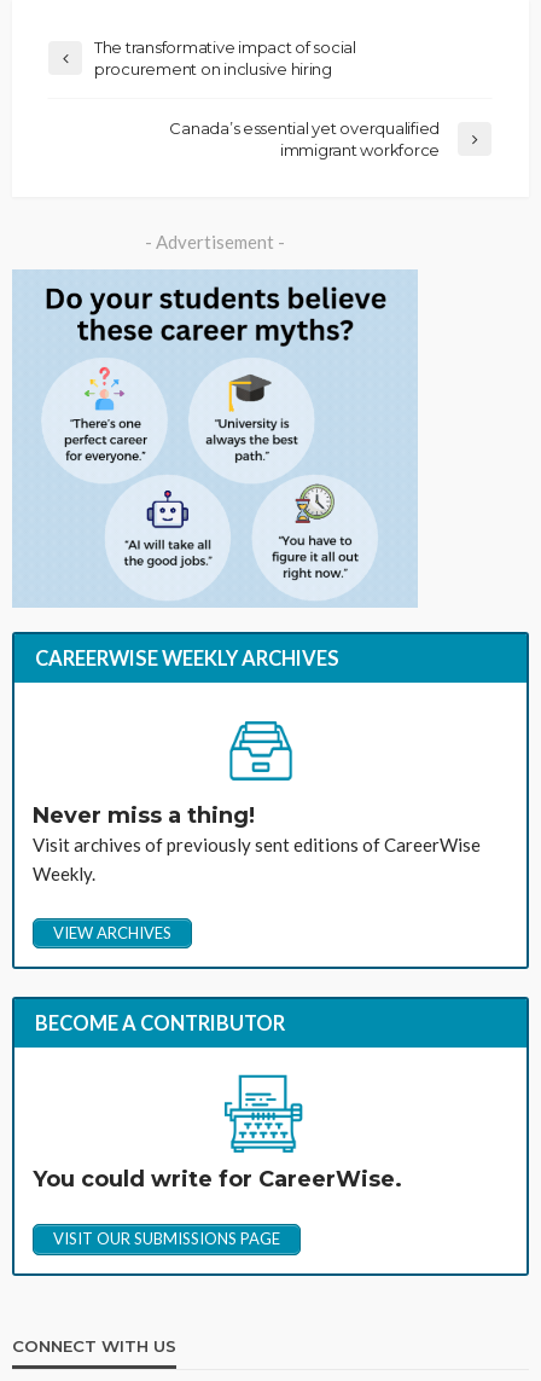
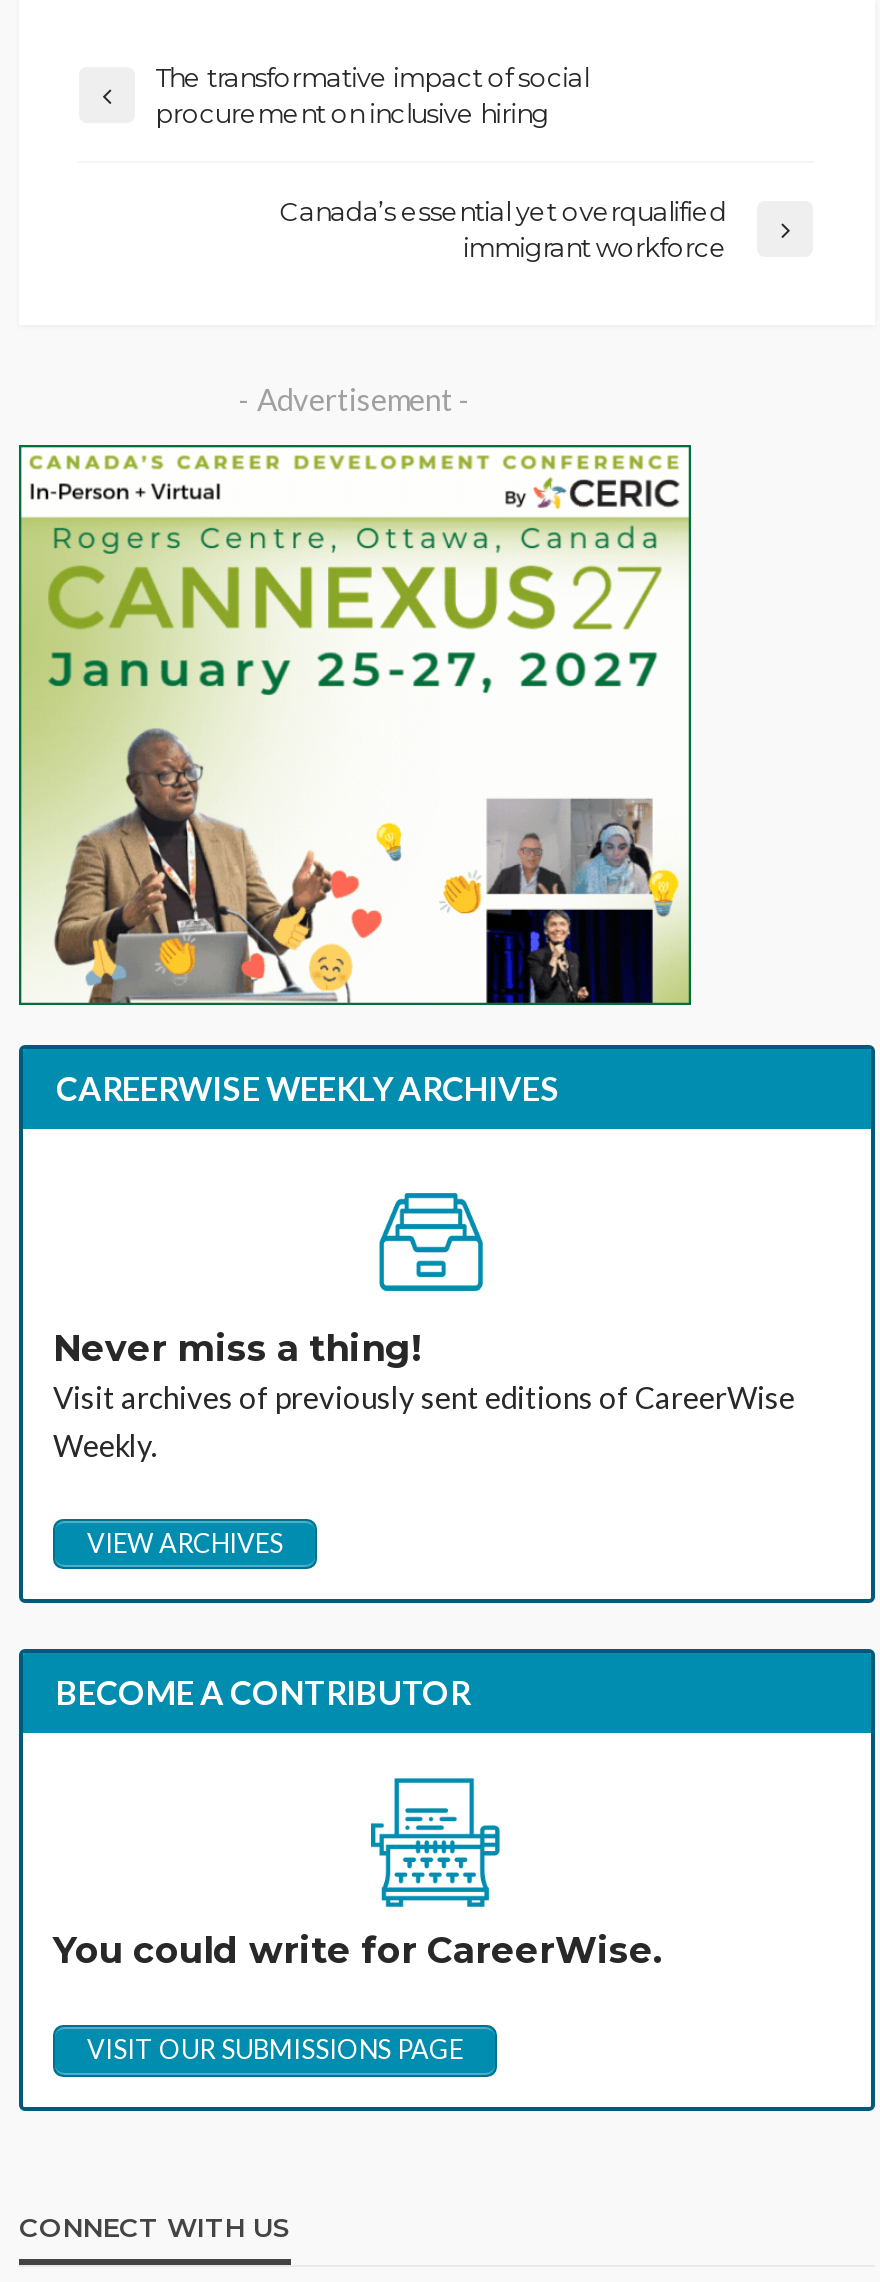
[12,269,418,608] [image] -> [17,443,693,1007] [image]

